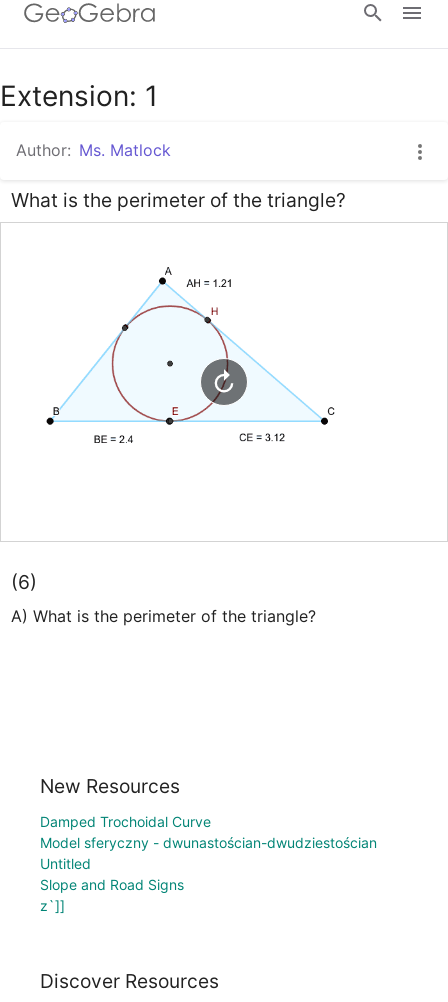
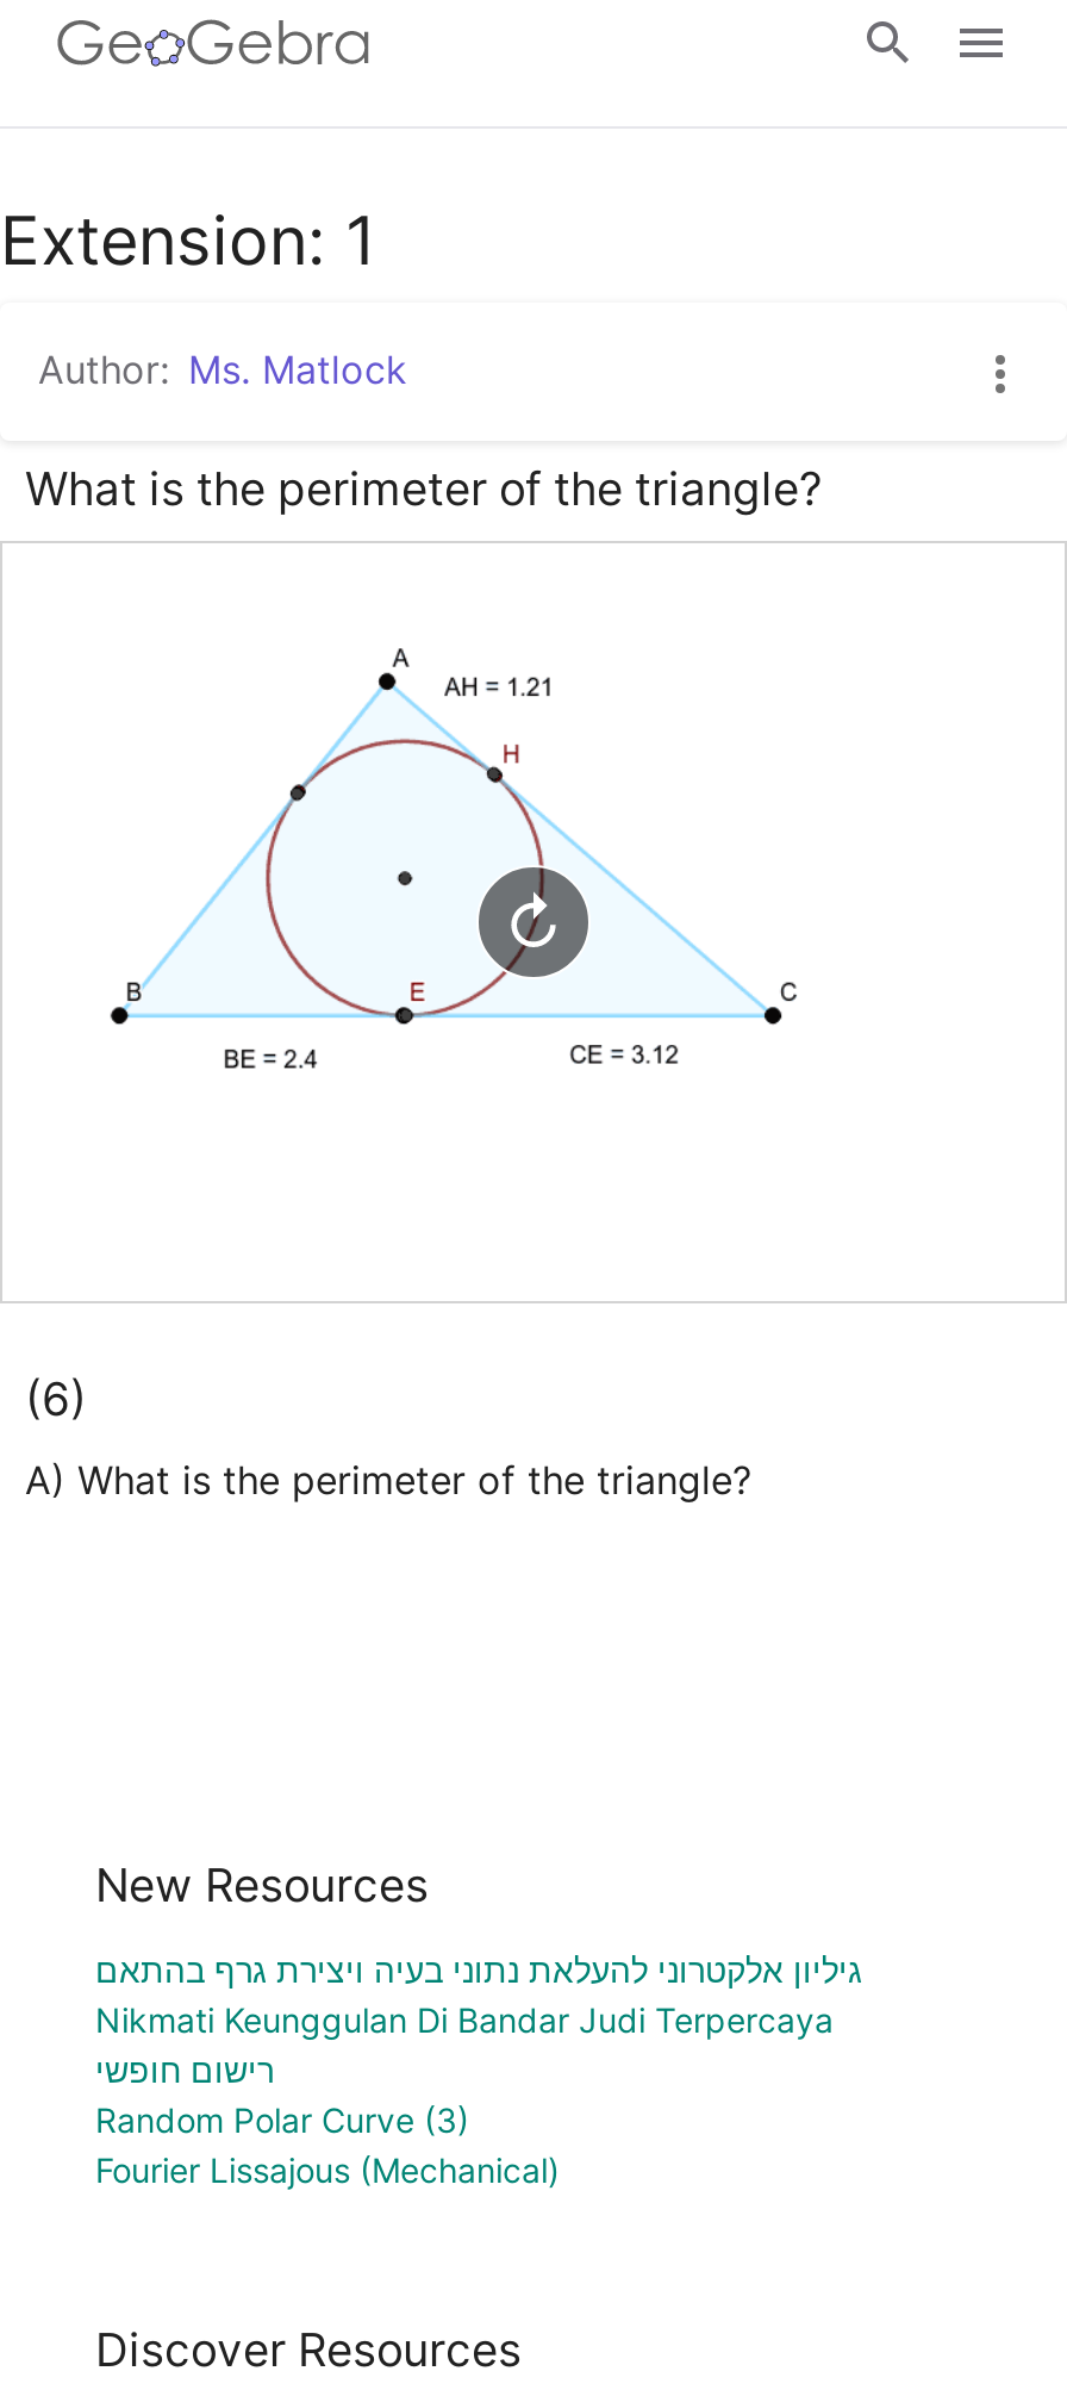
[40,813,377,914] Damped Trochoidal Curve | Model sferyczny - dwunastościan-dwudziestościan | Untitled | Slope and Road Signs | z`]] -> [95,1949,862,2189] גיליון אלקטרוני להעלאת נתוני בעיה ויצירת גרף בהתאם | Nikmati Keunggulan Di Bandar Judi Terpercaya | רישום חופשי | Random Polar Curve (3) | Fourier Lissajous (Mechanical)

